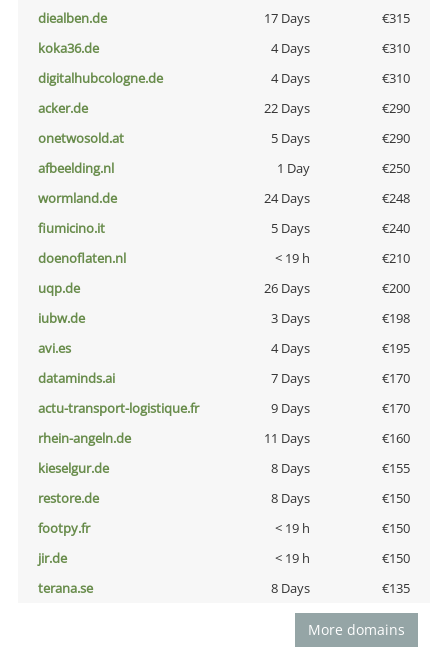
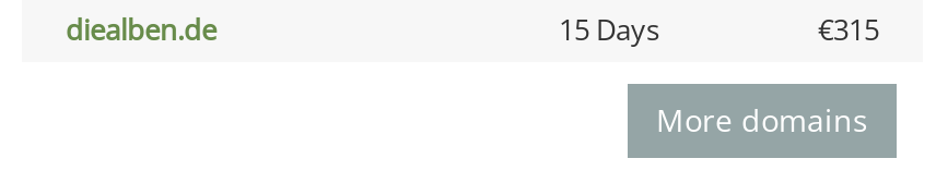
[263,9,309,27] 17 Days -> [559,10,659,49] 15 Days
[38,39,410,597] koka36.de | 4 Days | €310 | digitalhubcologne.de | 4 Days | €310 | acker.de | 22 Days | €290 | onetwosold.at | 5 Days | €290 | afbeelding.nl | 1 Day | €250 | wormland.de | 24 Days | €248 | fiumicino.it | 5 Days | €240 | doenoflaten.nl | < 19 h | €210 | uqp.de | 26 Days | €200 | iubw.de | 3 Days | €198 | avi.es | 4 Days | €195 | dataminds.ai | 7 Days | €170 | actu-transport-logistique.fr | 9 Days | €170 | rhein-angeln.de | 11 Days | €160 | kieselgur.de | 8 Days | €155 | restore.de | 8 Days | €150 | footpy.fr | < 19 h | €150 | jir.de | < 19 h | €150 | terana.se | 8 Days | €135 -> none

